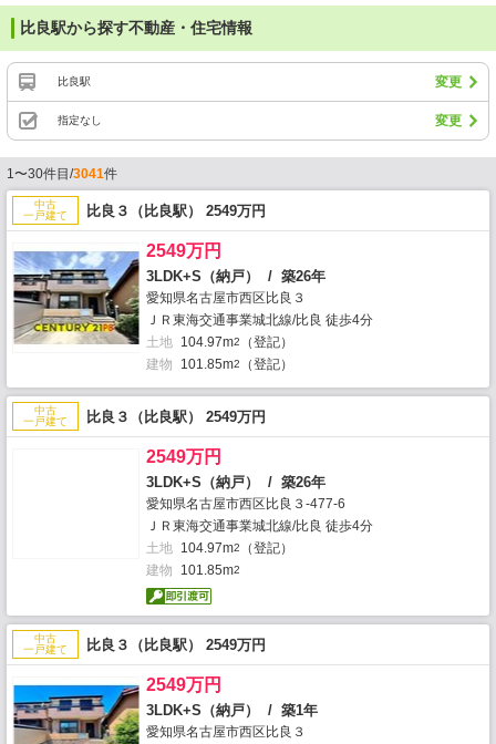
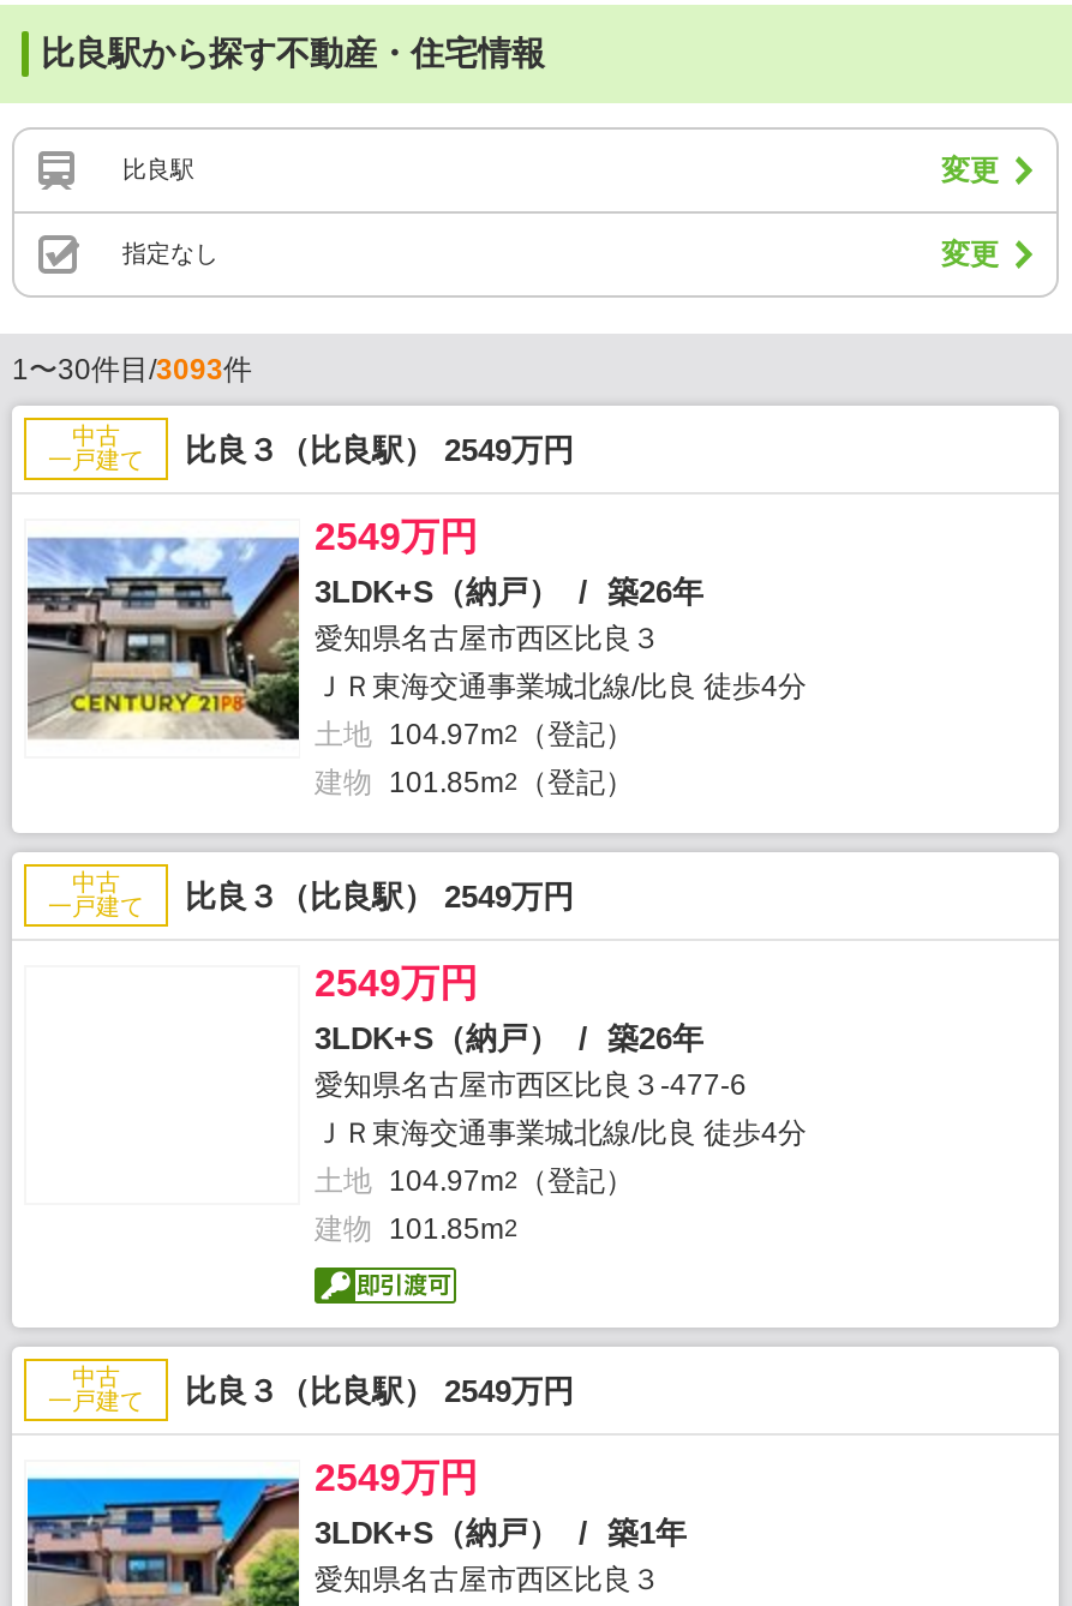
[7,166,117,182] 1〜30件目/ 3041件 -> [12,353,252,386] 1〜30件目/ 3093件

